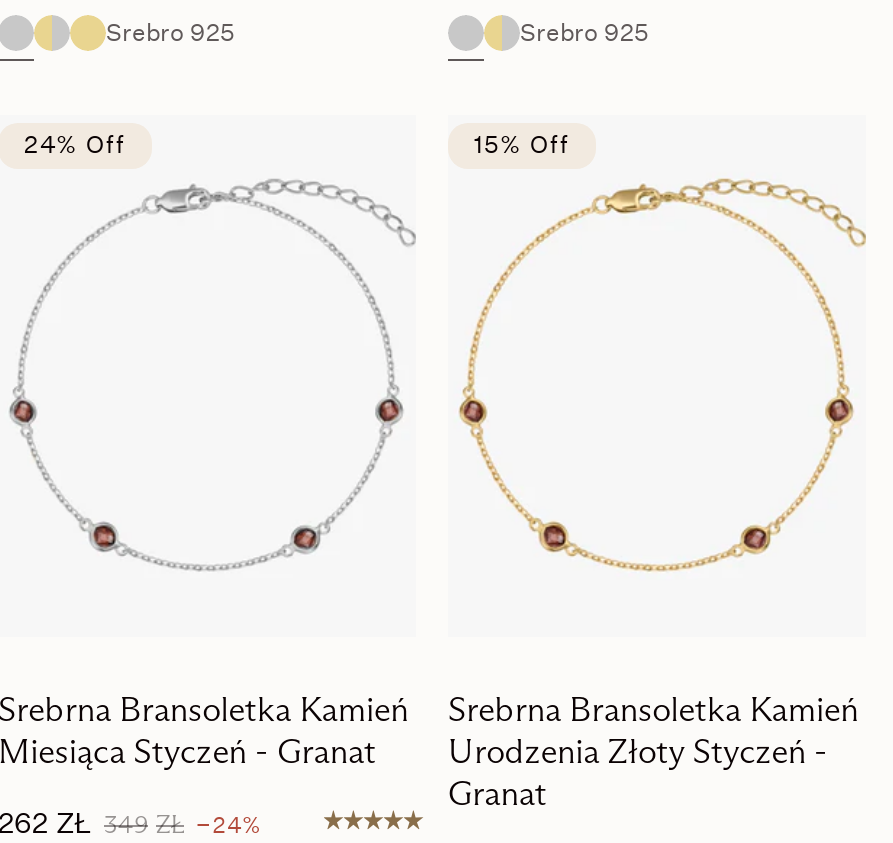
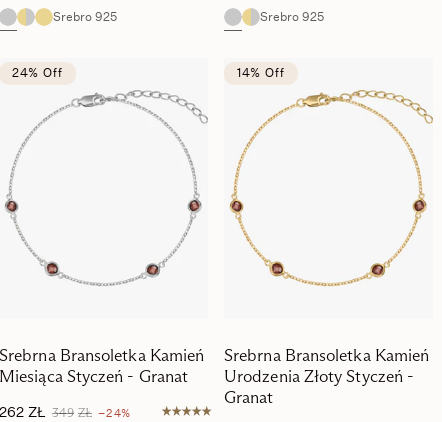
[474,128,570,158] 15% Off -> [237,65,285,80] 14% Off

